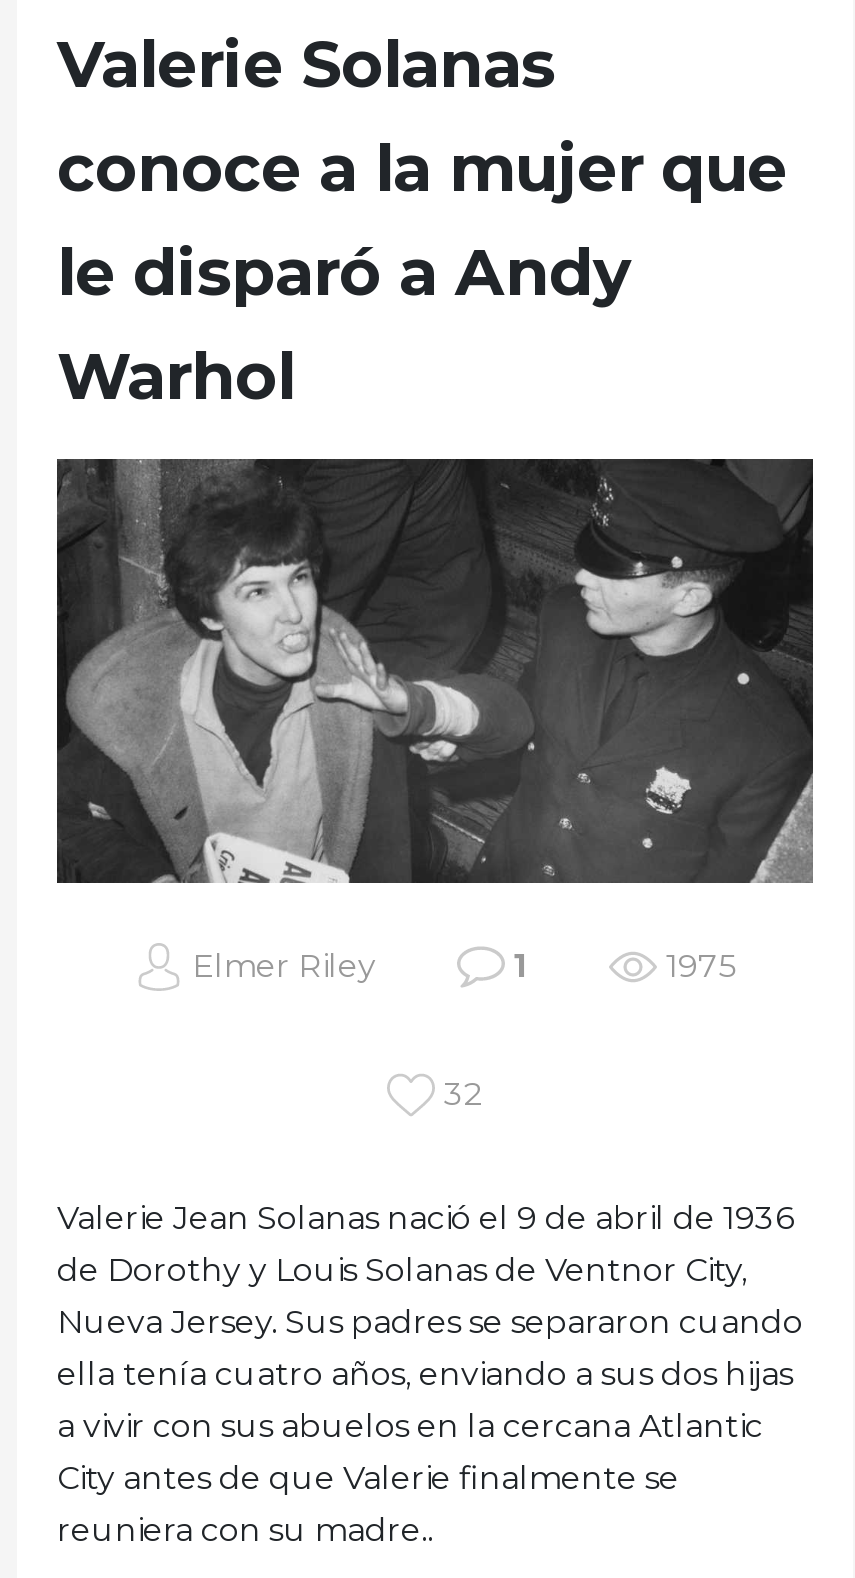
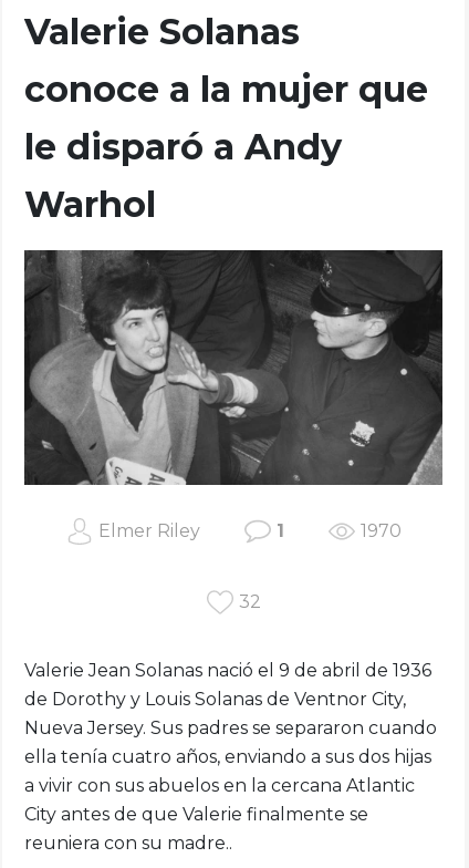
[666,948,736,986] 1975 -> [360,521,401,542] 1970

